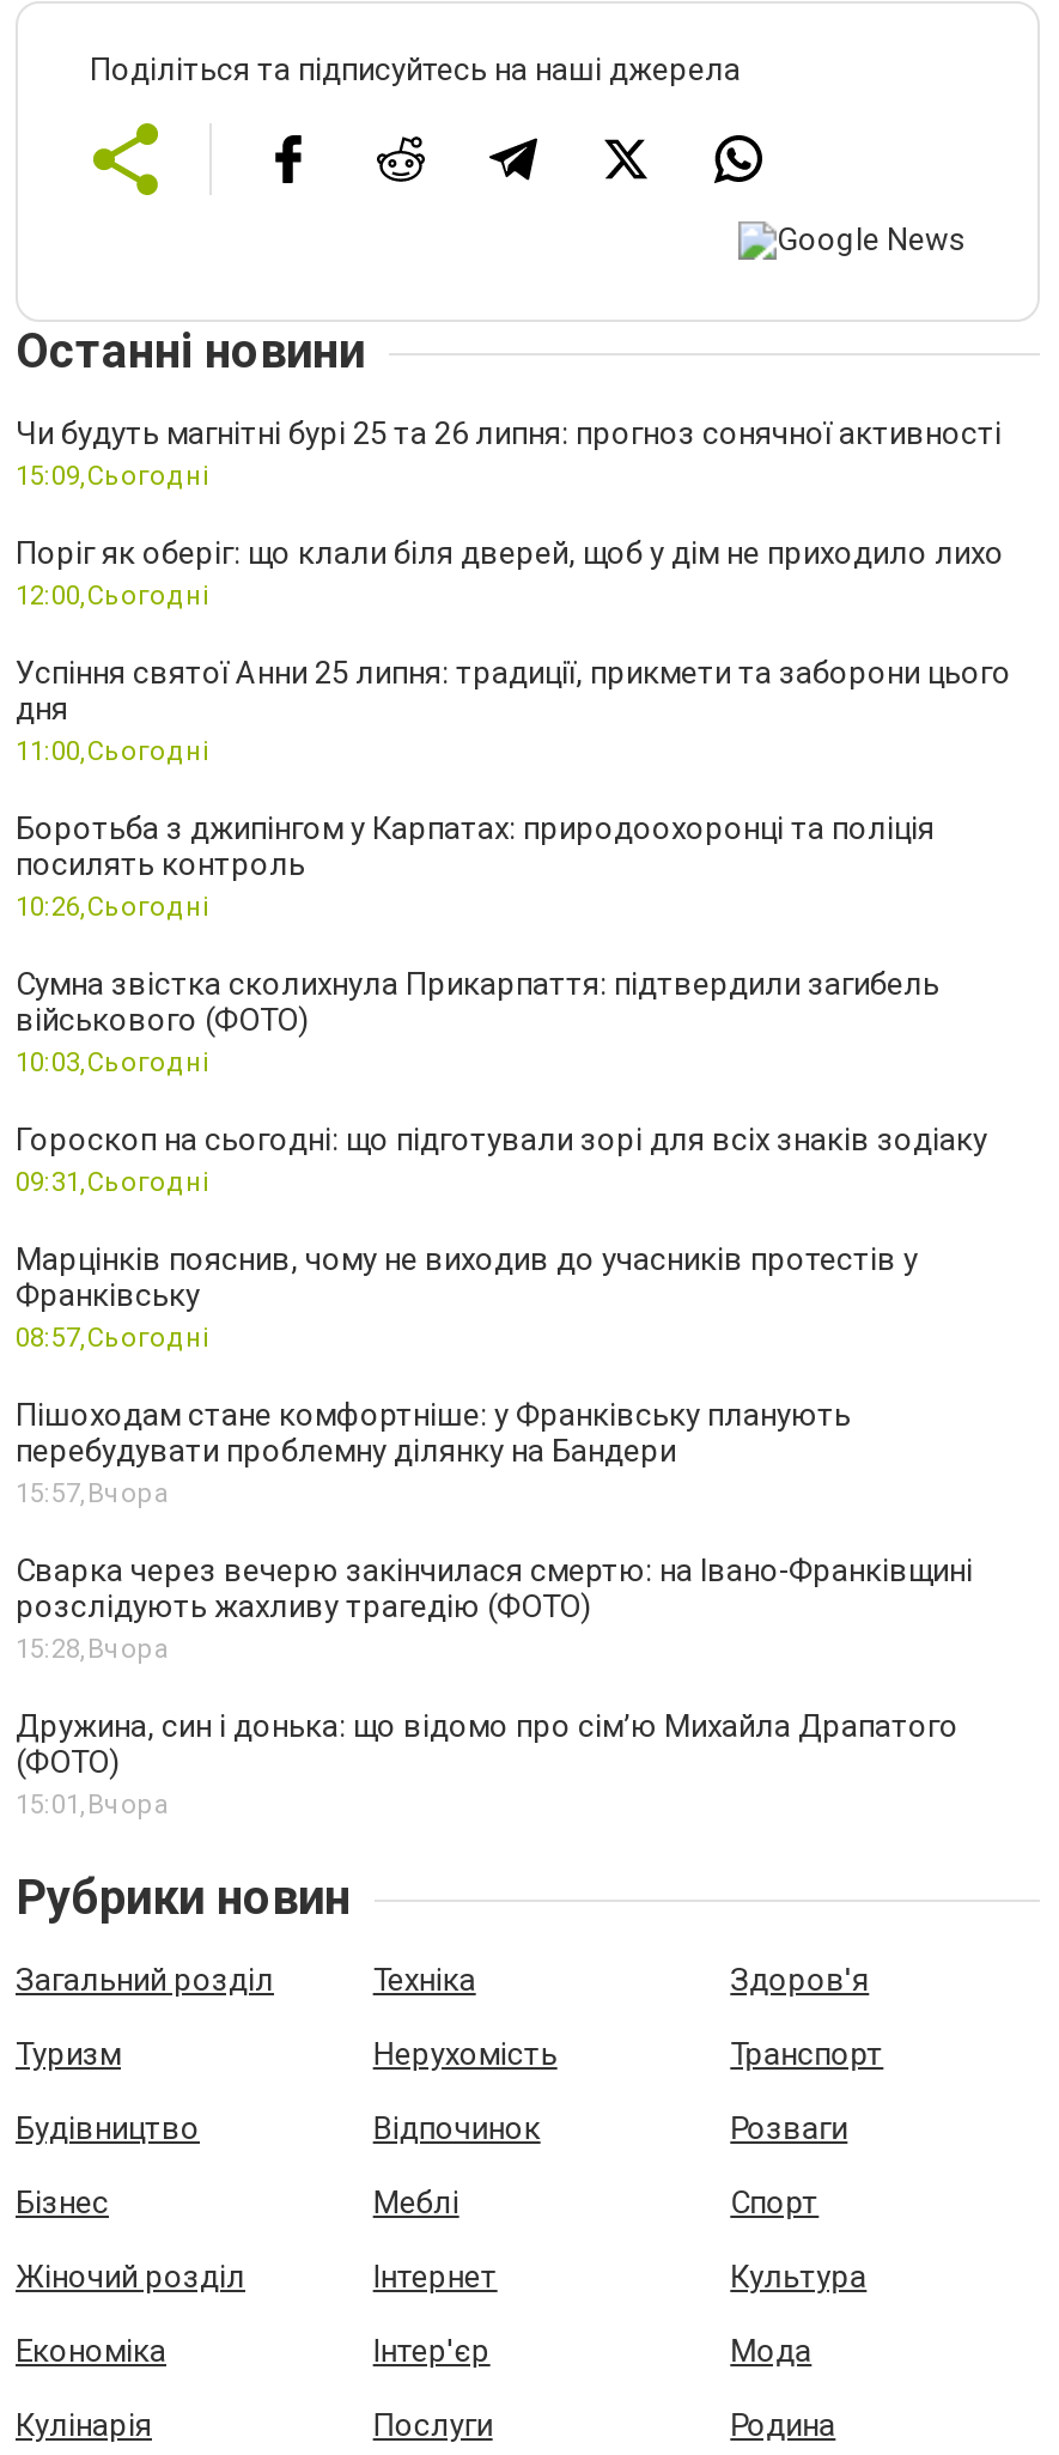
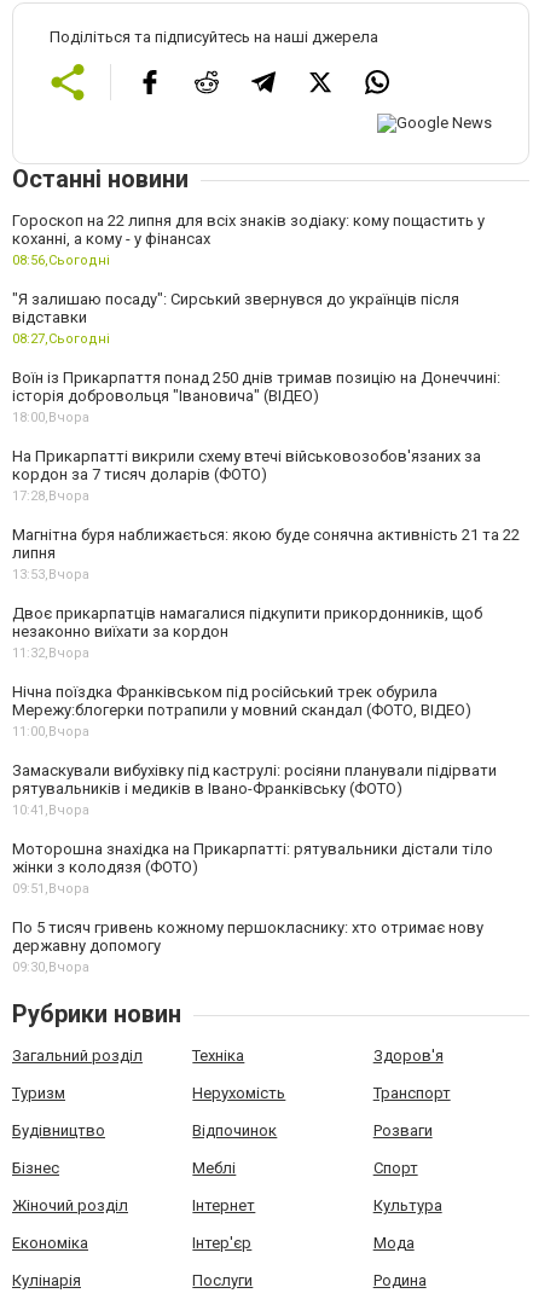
[16,414,1002,491] Чи будуть магнітні бурі 25 та 26 липня: прогноз сонячної активності | 15:09,Сьогодні -> [12,211,485,268] Гороскоп на 22 липня для всіх знаків зодіаку: кому пощастить у | коханні, а кому - у фінансах | 08:56,Сьогодні
[16,534,1004,611] Поріг як оберіг: що клали біля дверей, щоб у дім не приходило лихо | 12:00,Сьогодні -> [12,290,459,346] "Я залишаю посаду": Сирський звернувся до українців після | відставки | 08:27,Сьогодні
[16,654,1011,766] Успіння святої Анни 25 липня: традиції, прикмети та заборони цього | дня | 11:00,Сьогодні -> [12,368,500,425] Воїн із Прикарпаття понад 250 днів тримав позицію на Донеччині: | історія добровольця "Івановича" (ВІДЕО) | 18:00,Вчора
[16,809,935,922] Боротьба з джипінгом у Карпатах: природоохоронці та поліція | посилять контроль | 10:26,Сьогодні -> [12,447,481,503] На Прикарпатті викрили схему втечі військовозобов'язаних за | кордон за 7 тисяч доларів (ФОТО) | 17:28,Вчора
[16,965,939,1078] Сумна звістка сколихнула Прикарпаття: підтвердили загибель | військового (ФОТО) | 10:03,Сьогодні -> [12,525,520,582] Магнітна буря наближається: якою буде сонячна активність 21 та 22 | липня | 13:53,Вчора
[16,1121,987,1197] Гороскоп на сьогодні: що підготували зорі для всіх знаків зодіаку | 09:31, Сьогодні -> [12,604,482,660] Двоє прикарпатців намагалися підкупити прикордонників, щоб | незаконно виїхати за кордон | 11:32,Вчора
[16,1240,918,1353] Марцінків пояснив, чому не виходив до учасників протестів у | Франківську | 08:57,Сьогодні -> [12,682,471,739] Нічна поїздка Франківськом під російський трек обурила | Мережу:блогерки потрапили у мовний скандал (ФОТО, ВІДЕО) | 11:00,Вчора
[16,1396,851,1508] Пішоходам стане комфортніше: у Франківську планують | перебудувати проблемну ділянку на Бандери | 15:57, Вчора -> [12,761,497,818] Замаскували вибухівку під каструлі: росіяни планували підірвати | рятувальників і медиків в Івано-Франківську (ФОТО) | 10:41, Вчора
[16,1552,973,1664] Сварка через вечерю закінчилася смертю: на Івано-Франківщині | розслідують жахливу трагедію (ФОТО) | 15:28, Вчора -> [12,839,493,896] Моторошна знахідка на Прикарпатті: рятувальники дістали тіло | жінки з колодязя (ФОТО) | 09:51, Вчора
[16,1707,958,1820] Дружина, син і донька: що відомо про сім’ю Михайла Драпатого | (ФОТО) | 15:01, Вчора -> [12,918,483,975] По 5 тисяч гривень кожному першокласнику: хто отримає нову | державну допомогу | 09:30, Вчора

